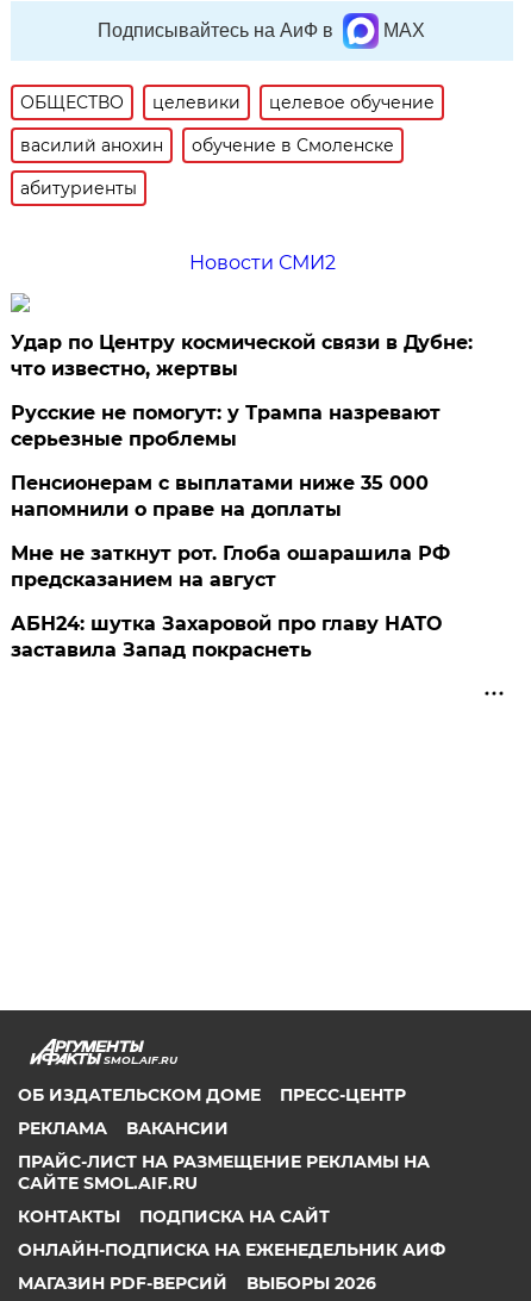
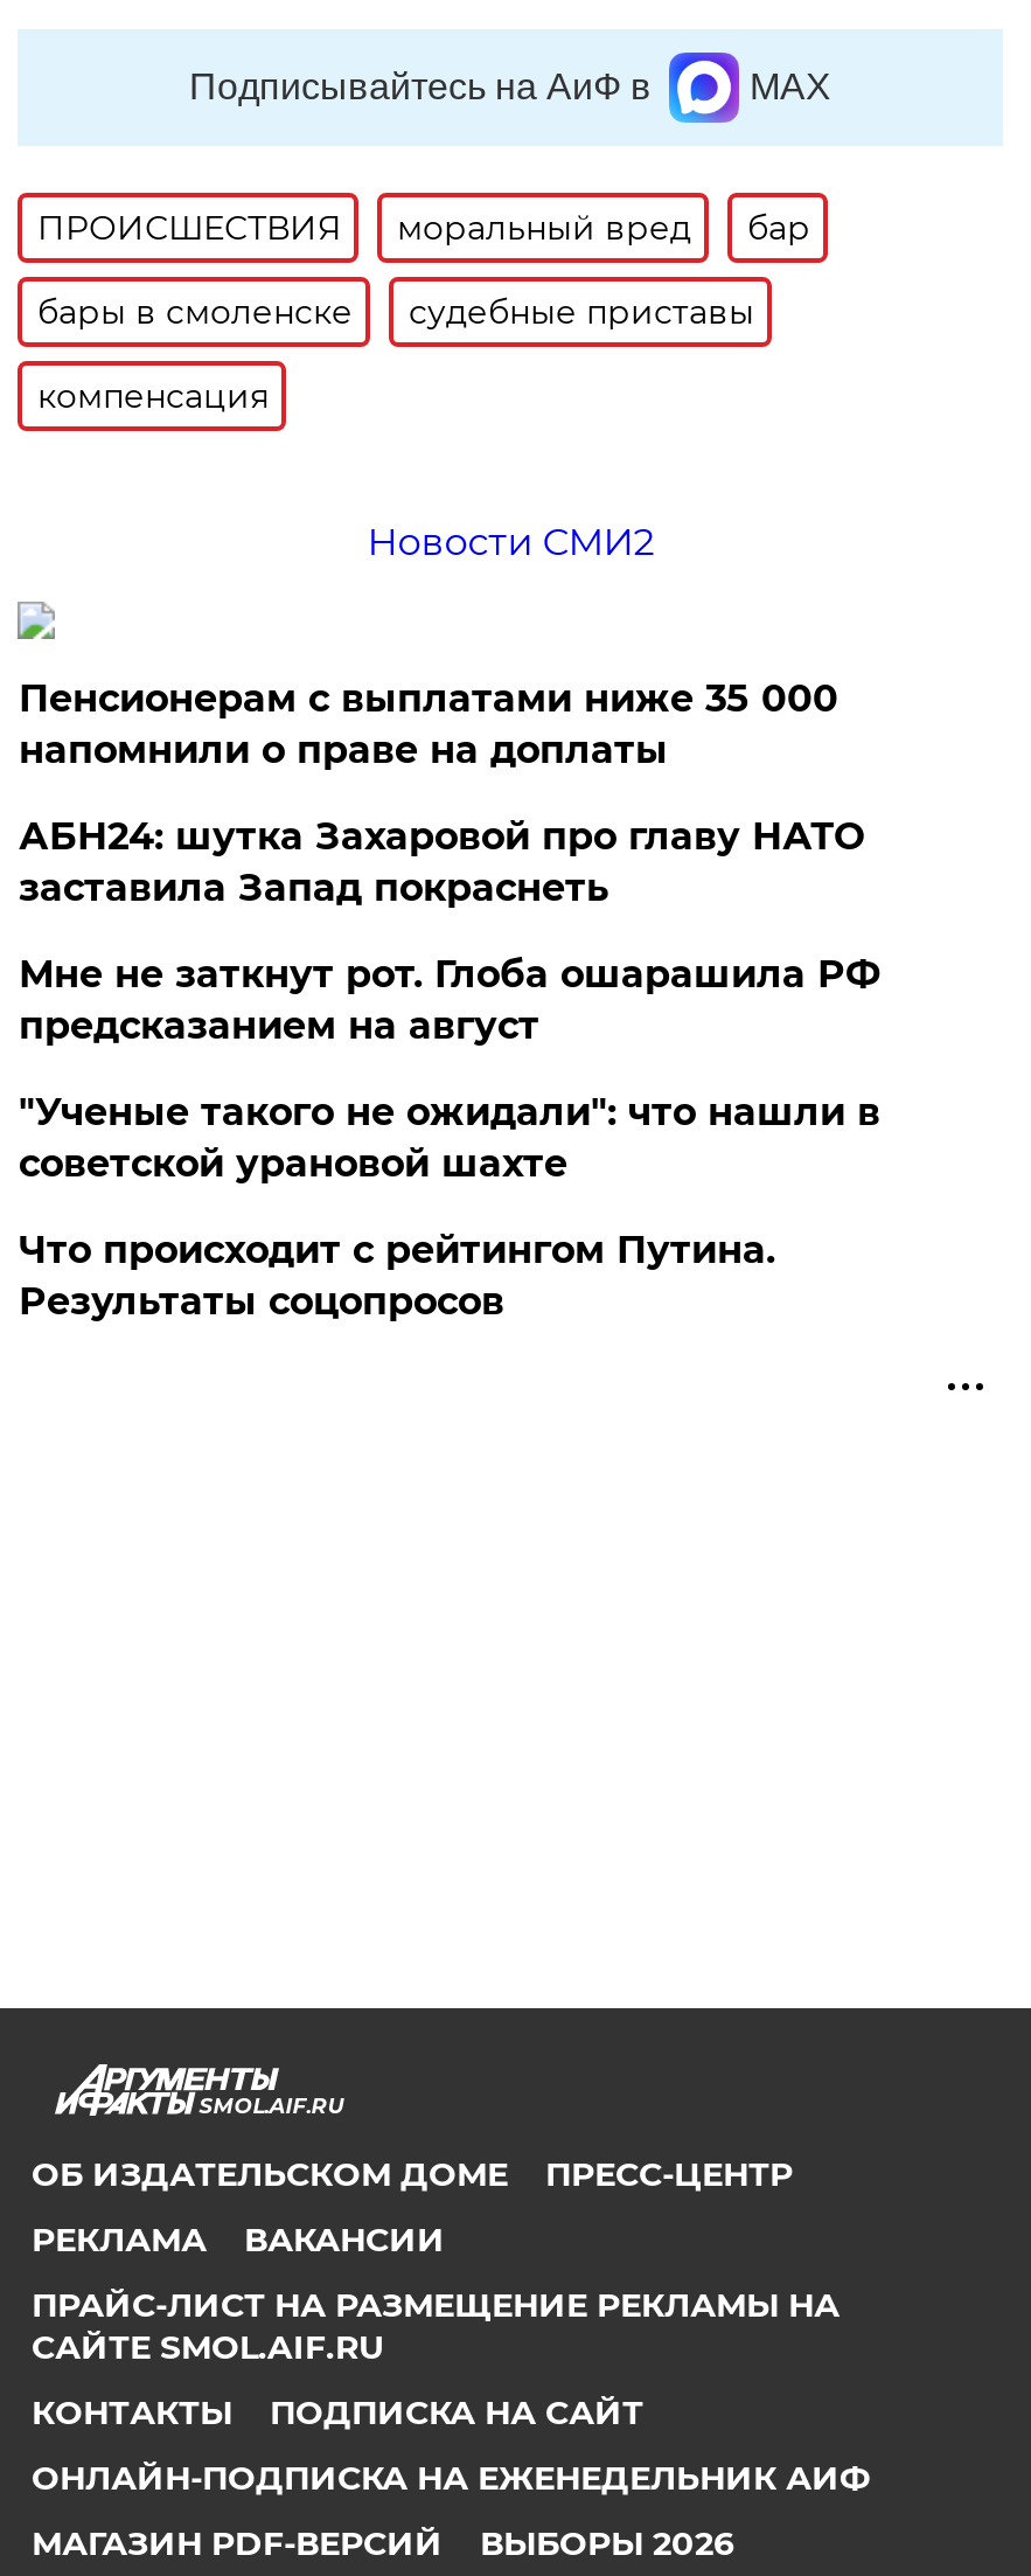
[21,92,435,113] ОБЩЕСТВО | целевики | целевое обучение -> [37,206,810,248] ПРОИСШЕСТВИЯ | моральный вред | бар
[21,135,395,156] василий анохин | обучение в Смоленске -> [37,290,754,332] бары в смоленске | судебные приставы
[21,178,137,199] абитуриенты -> [37,374,268,416] компенсация
[11,331,473,451] Удар по Центру космической связи в Дубне: | что известно, жертвы | Русские не помогут: у Трампа назревают | серьезные проблемы -> none
moved [11,472,429,521] -> [18,676,838,772]: Пенсионерам с выплатами ниже 35 000 | напомнили о праве на доплаты
moved [11,542,451,591] -> [18,951,880,1047]: Мне не заткнут рот. Глоба ошарашила РФ | предсказанием на август
none -> [18,1089,880,1323] "Ученые такого не ожидали": что нашли в | советской урановой шахте | Что происходит с рейтингом Путина. | Результаты соцопросов
moved [11,613,442,661] -> [18,814,864,909]: АБН24: шутка Захаровой про главу НАТО | заставила Запад покраснеть

